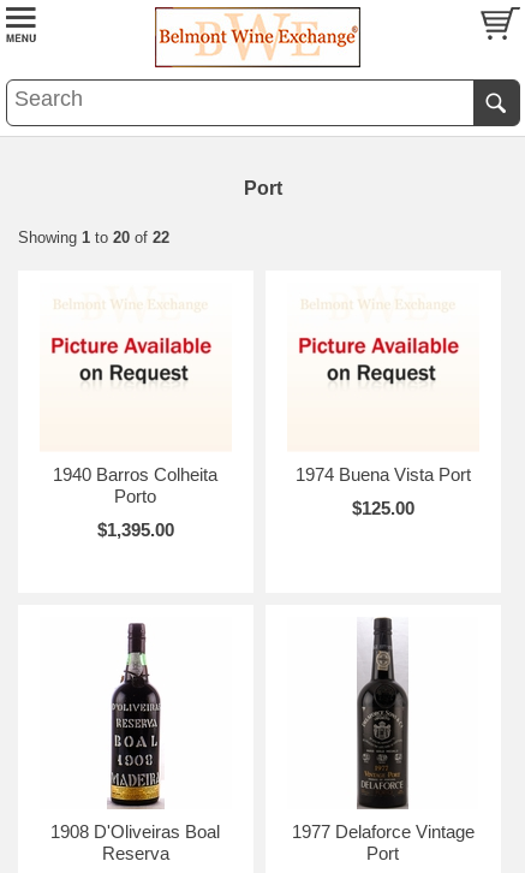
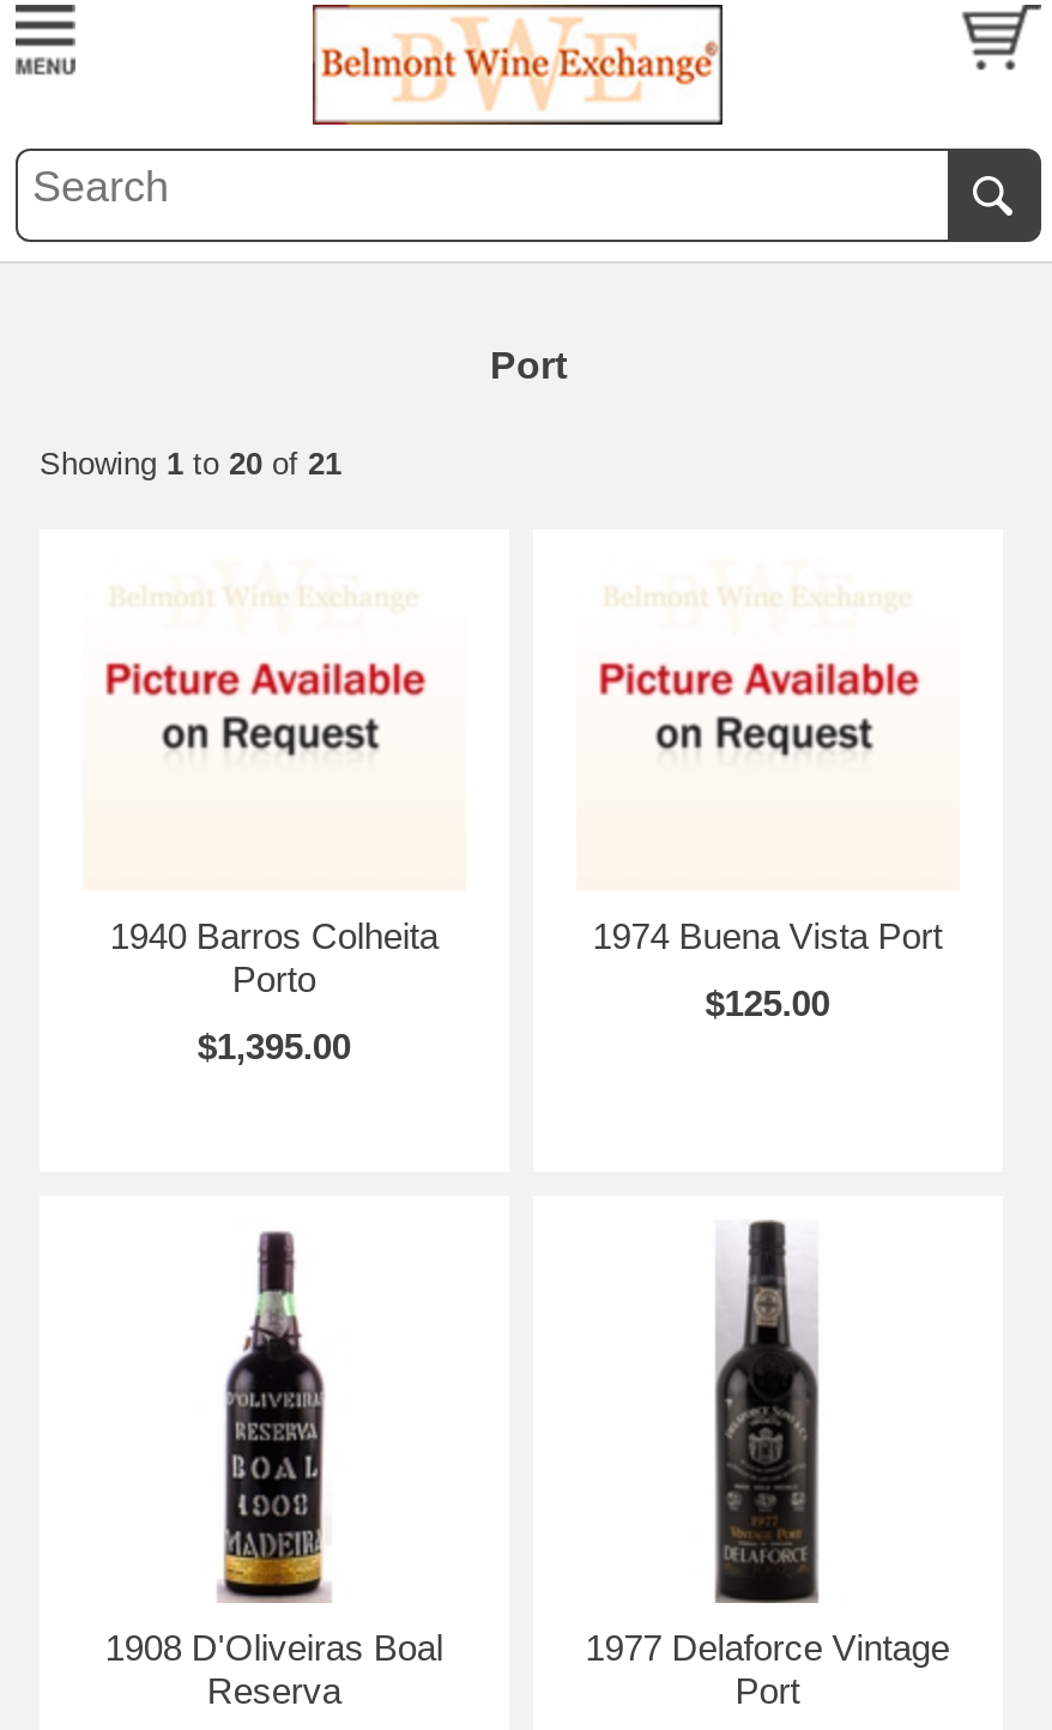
[18,228,169,247] Showing 1 to 20 of 22 -> [40,446,341,482] Showing 1 to 20 of 21

